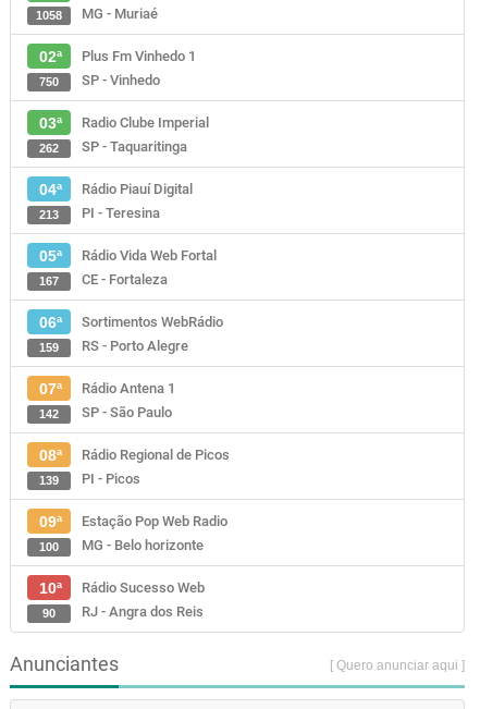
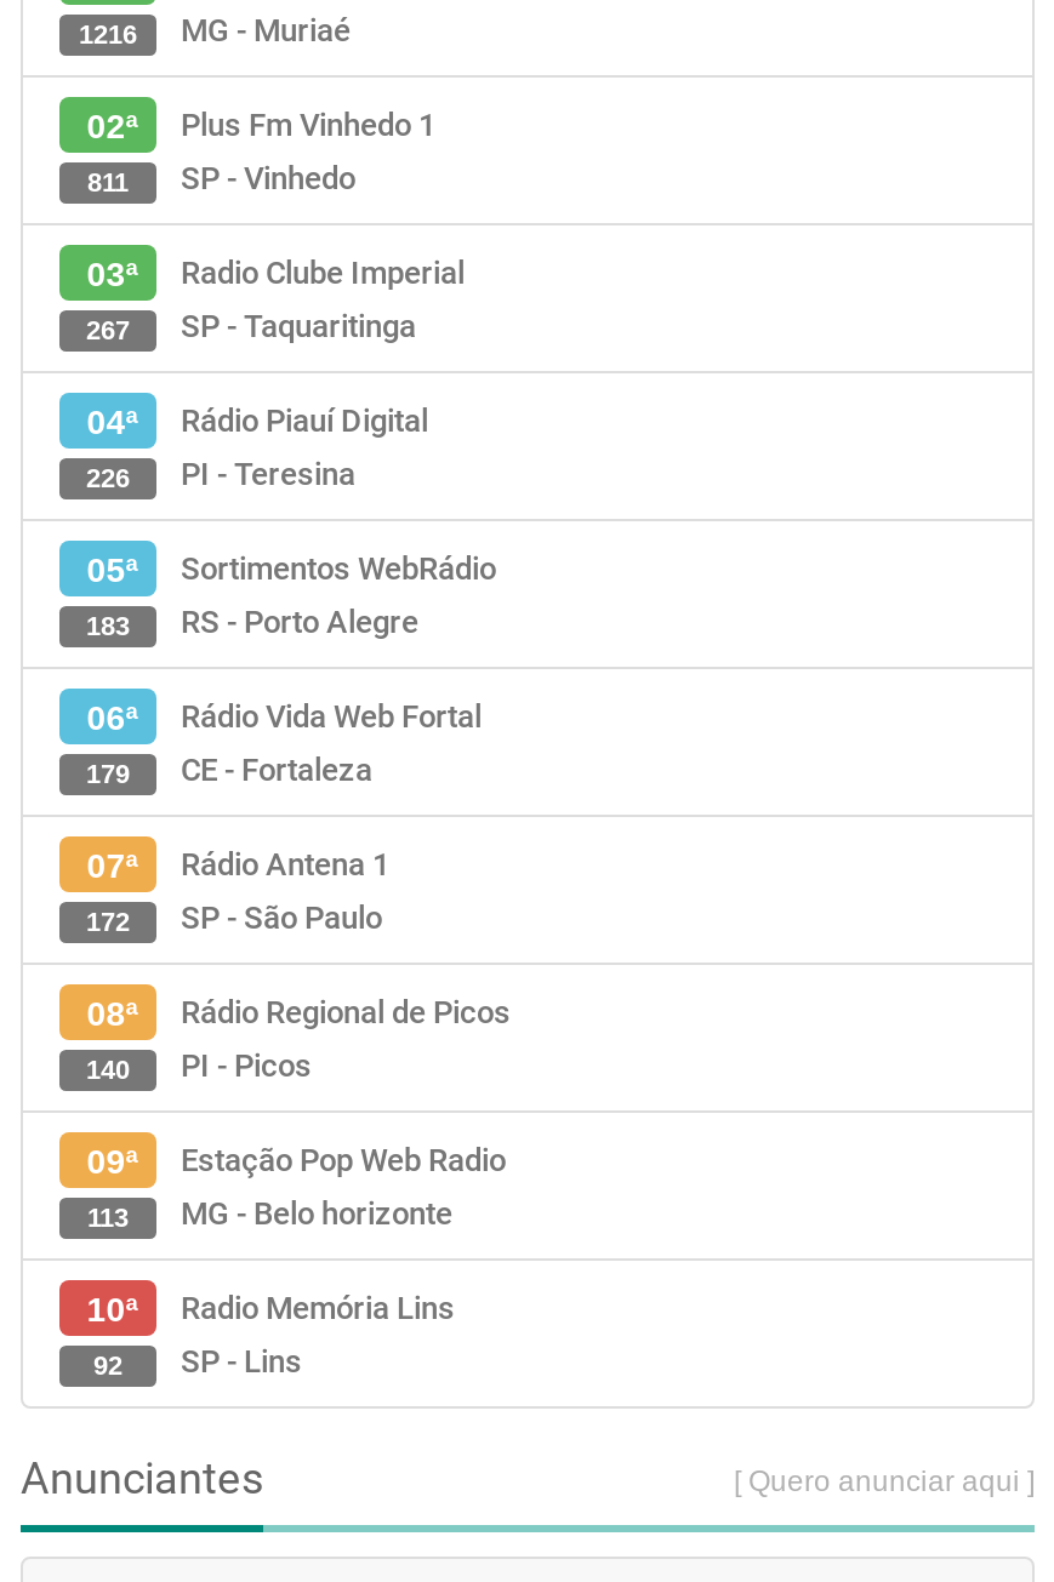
[36,5,158,22] 1058 MG - Muriaé -> [79,12,351,48] 1216 MG - Muriaé
[39,72,160,88] 750 SP - Vinhedo -> [87,160,355,196] 811 SP - Vinhedo
[39,138,187,155] 262 SP - Taquaritinga -> [86,308,416,344] 267 SP - Taquaritinga
[39,205,160,221] 213 PI - Teresina -> [86,456,355,492] 226 PI - Teresina
moved [82,247,217,288] -> [181,698,482,788]: Rádio Vida Web Fortal | CE - Fortaleza
none -> [86,611,130,640] 183
[39,274,59,354] 167 | 159 -> [86,759,130,788] 179
moved [39,314,223,354] -> [87,550,496,738]: 06ª | Sortimentos WebRádio | RS - Porto Alegre
[39,404,172,420] 142 SP - São Paulo -> [86,899,382,936] 172 SP - São Paulo
[39,470,140,487] 139 PI - Picos -> [86,1047,312,1084] 140 PI - Picos
[39,537,204,553] 100 MG - Belo horizonte -> [87,1195,452,1232] 113 MG - Belo horizonte
[82,579,205,596] Rádio Sucesso Web -> [181,1290,455,1326] Radio Memória Lins
[42,603,204,620] RJ - Angra dos Reis | 90 -> [93,1343,302,1380] SP - Lins | 92

